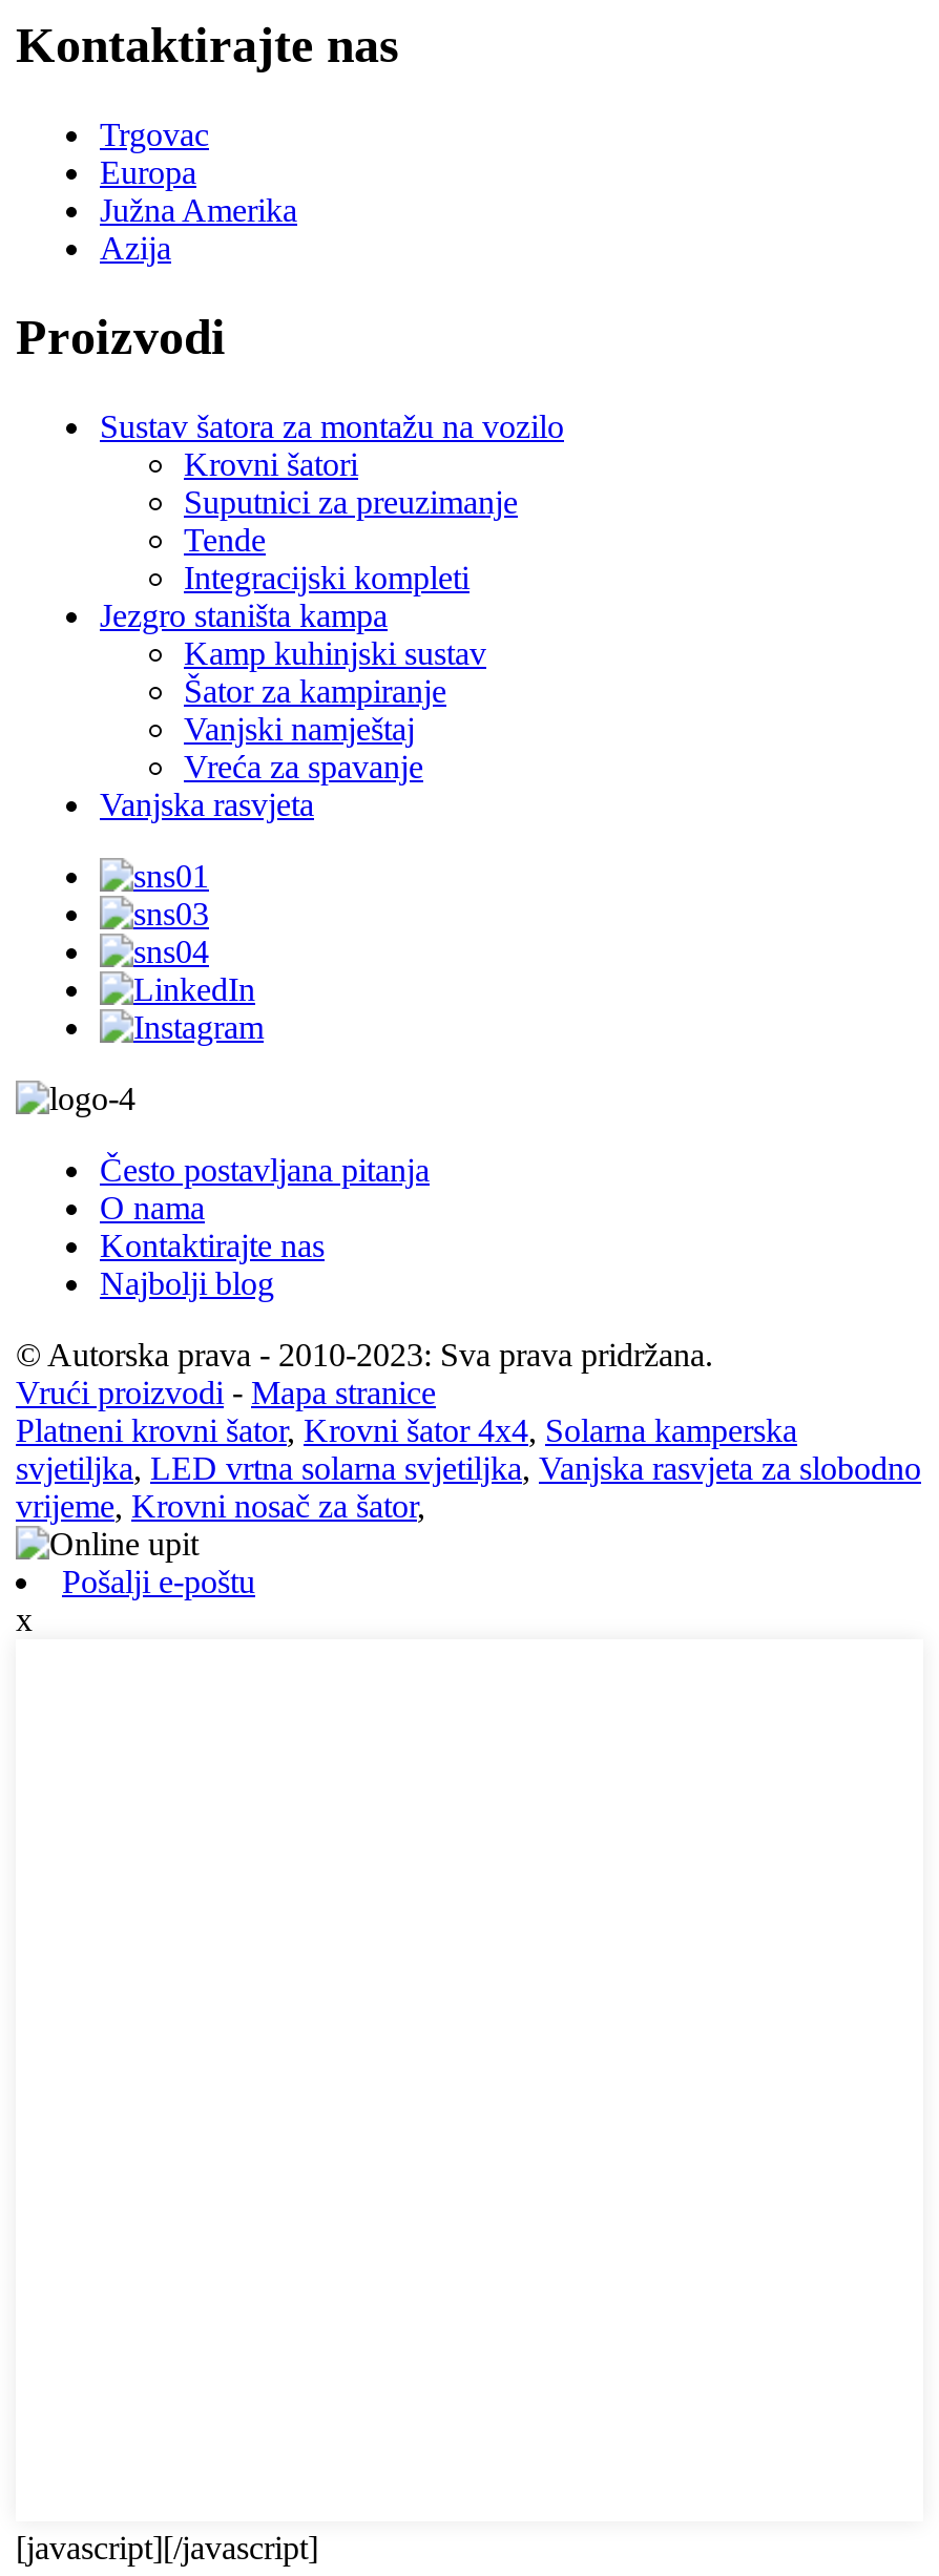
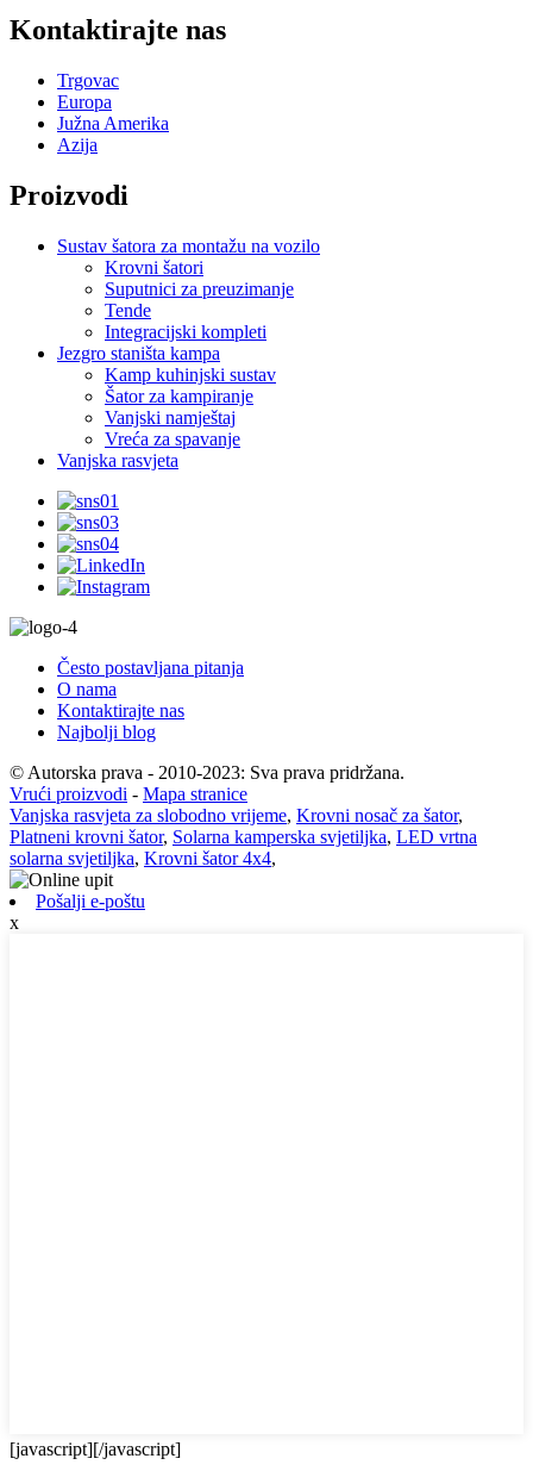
[16,1412,921,1523] Platneni krovni šator,Krovni šator 4x4, Solarna kamperska | svjetiljka, LED vrtna solarna svjetiljka, Vanjska rasvjeta za slobodno | vrijeme, Krovni nosač za šator, -> [10,805,477,868] Vanjska rasvjeta za slobodno vrijeme, Krovni nosač za šator, | Platneni krovni šator, Solarna kamperska svjetiljka, LED vrtna | solarna svjetiljka, Krovni šator 4x4,

